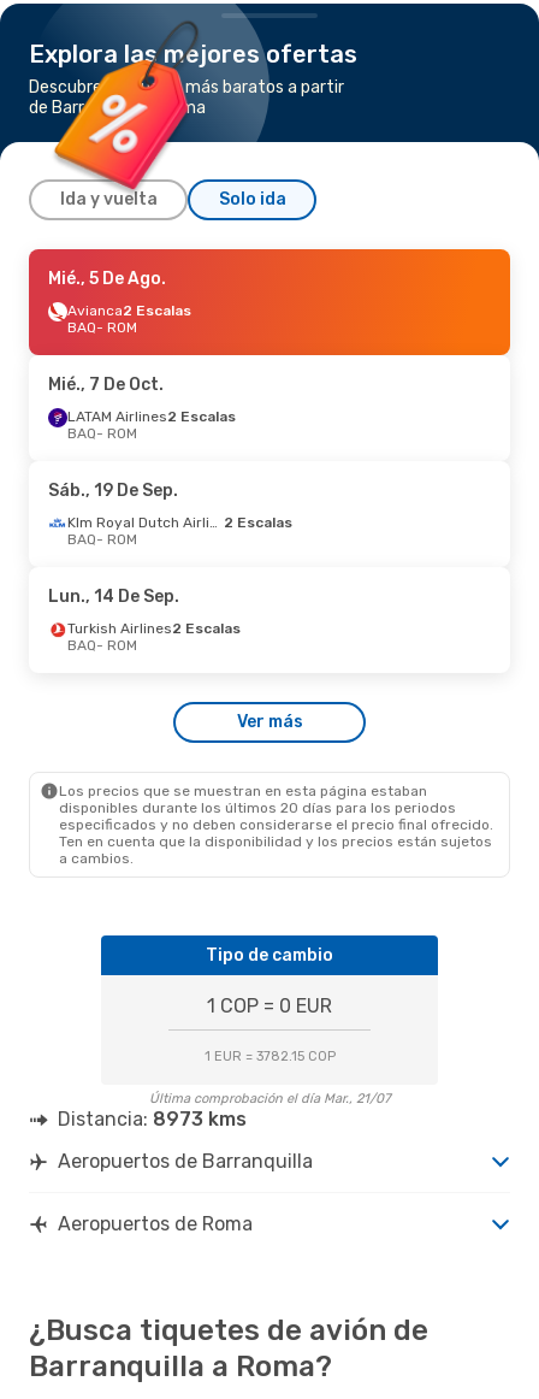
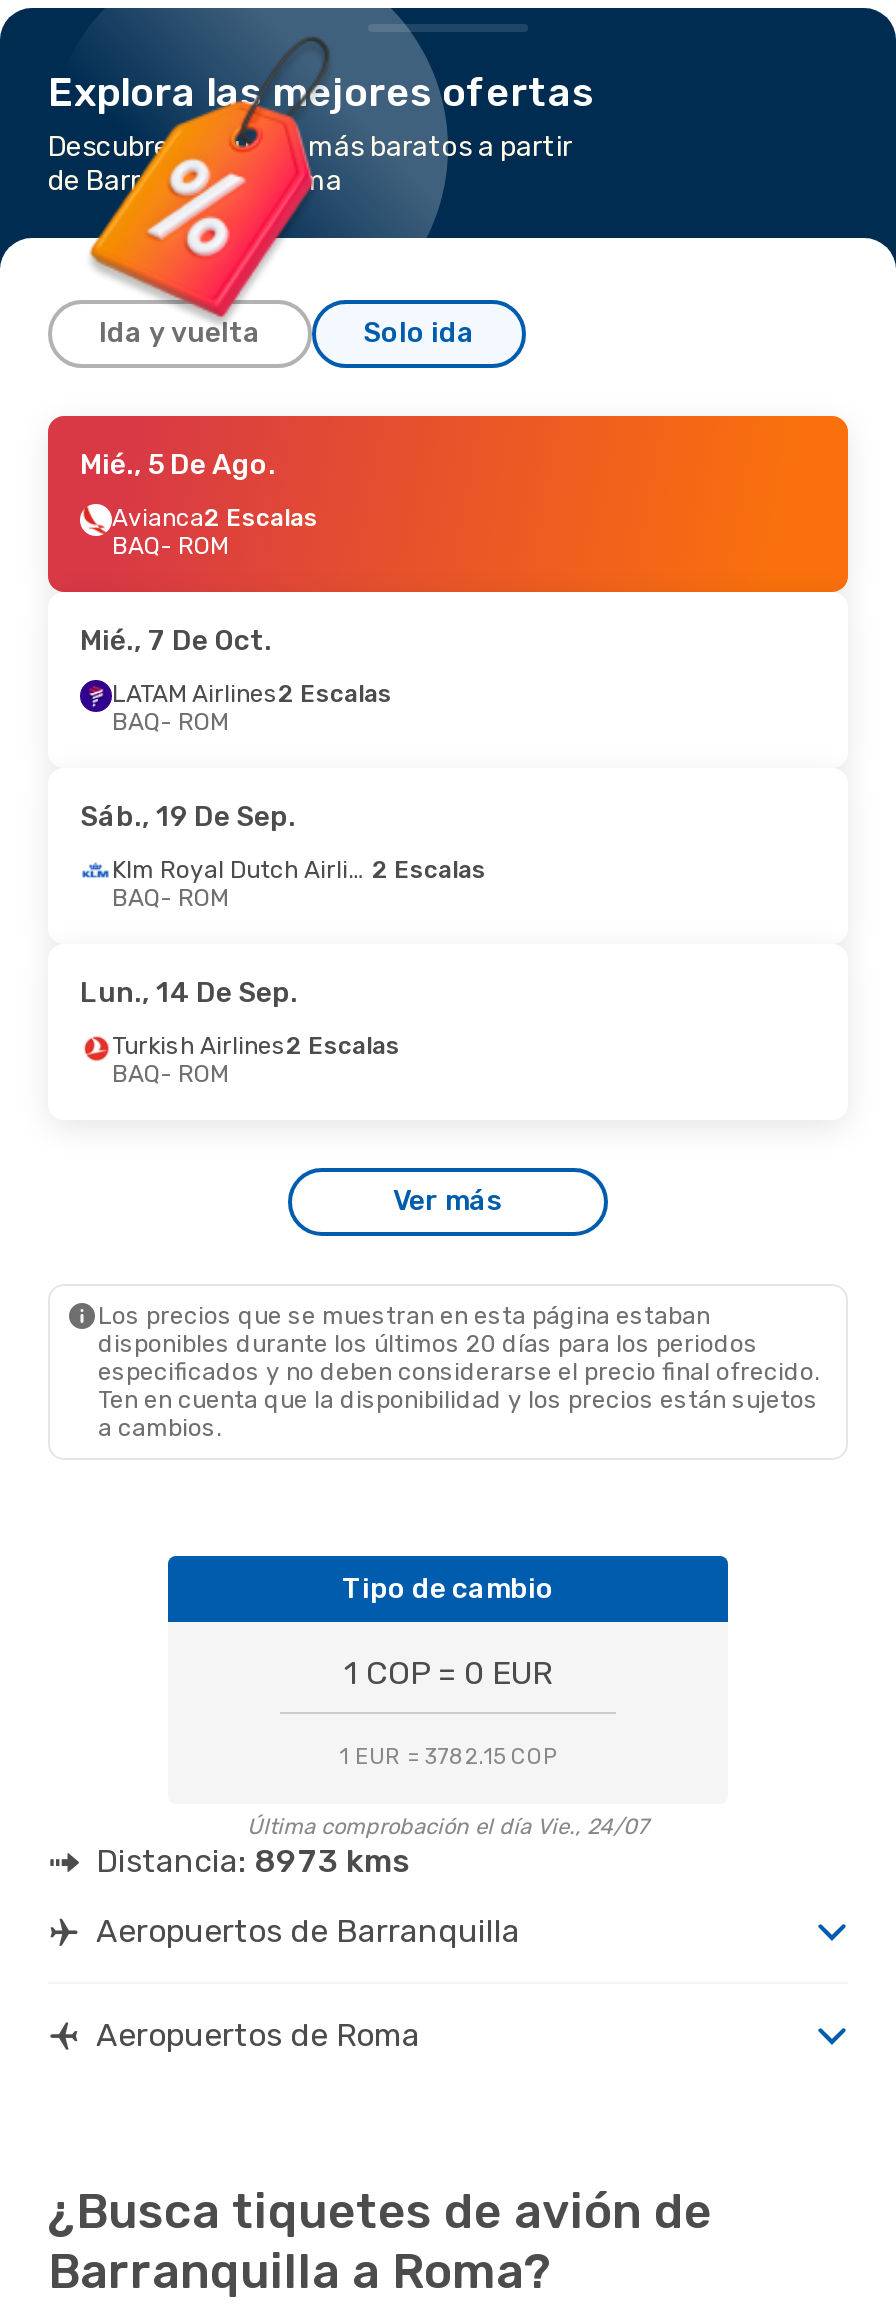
[149,1091,390,1106] Última comprobación el día Mar., 21/07 -> [247,1814,649,1840] Última comprobación el día Vie., 24/07

